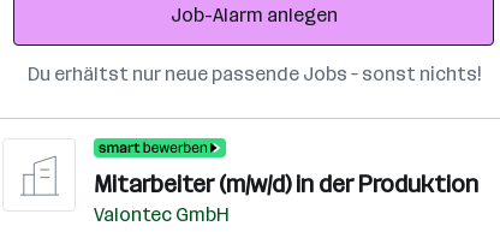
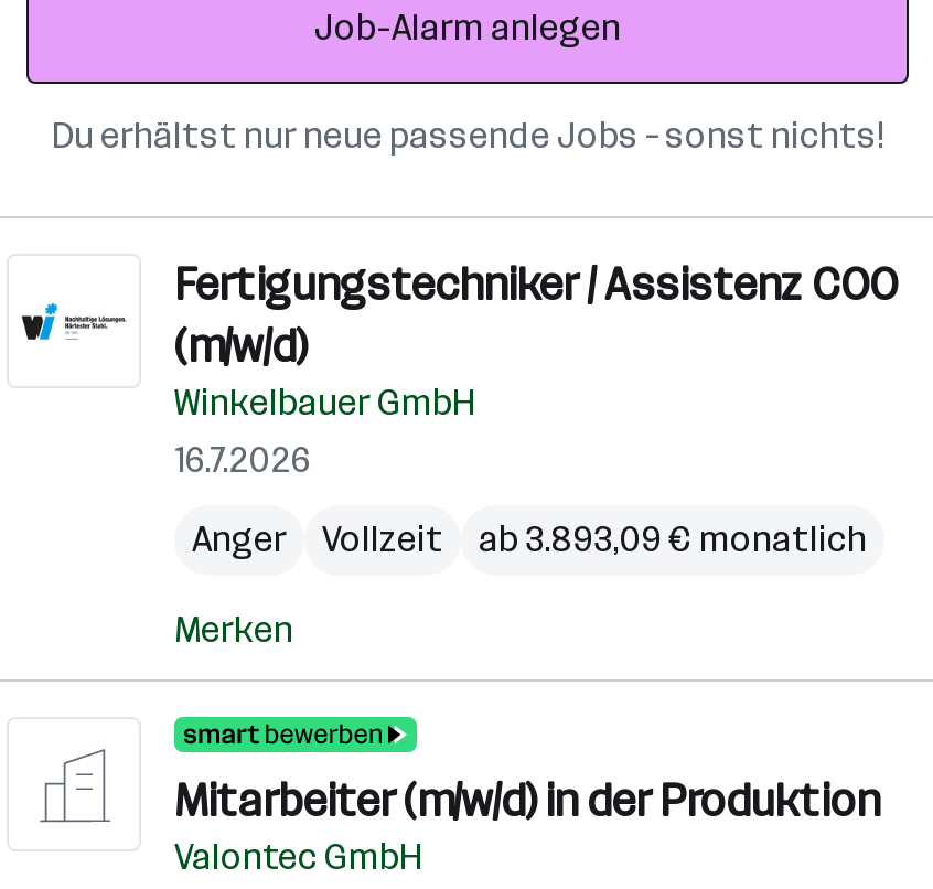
none -> [20,258,898,651] [image] | Fertigungstechniker / Assistenz COO | (m/w/d) | Winkelbauer GmbH | 16.7.2026 | Anger | Vollzeit | ab 3.893,09 € monatlich | Merken

